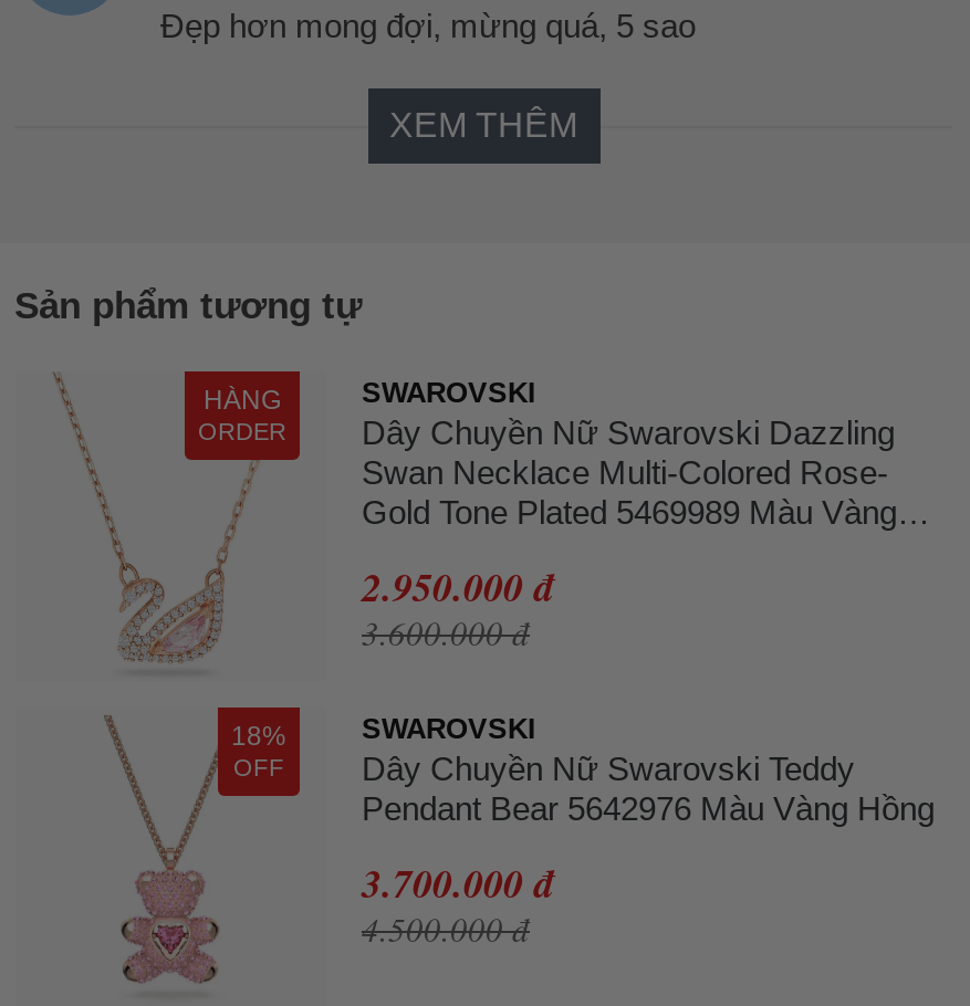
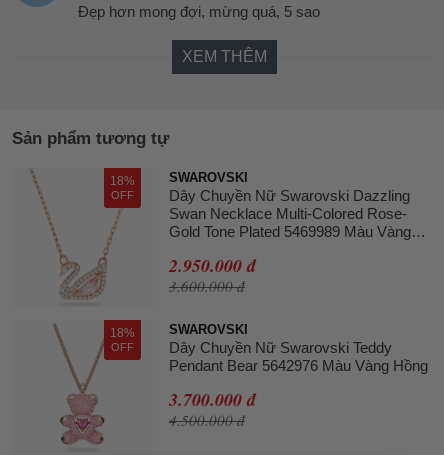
[198,384,286,444] HÀNG | ORDER -> [110,174,135,201] 18% | OFF

